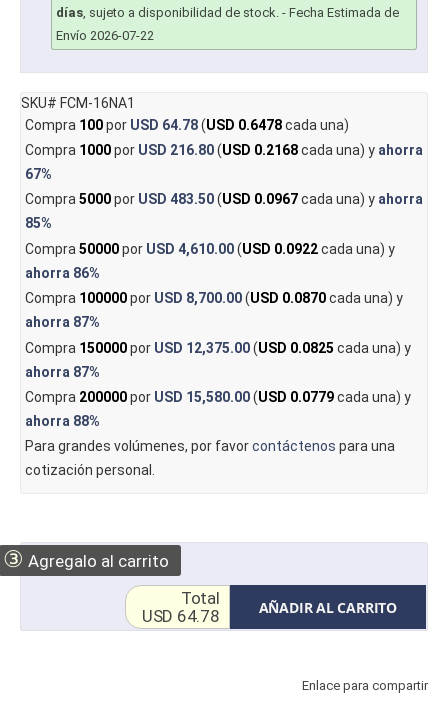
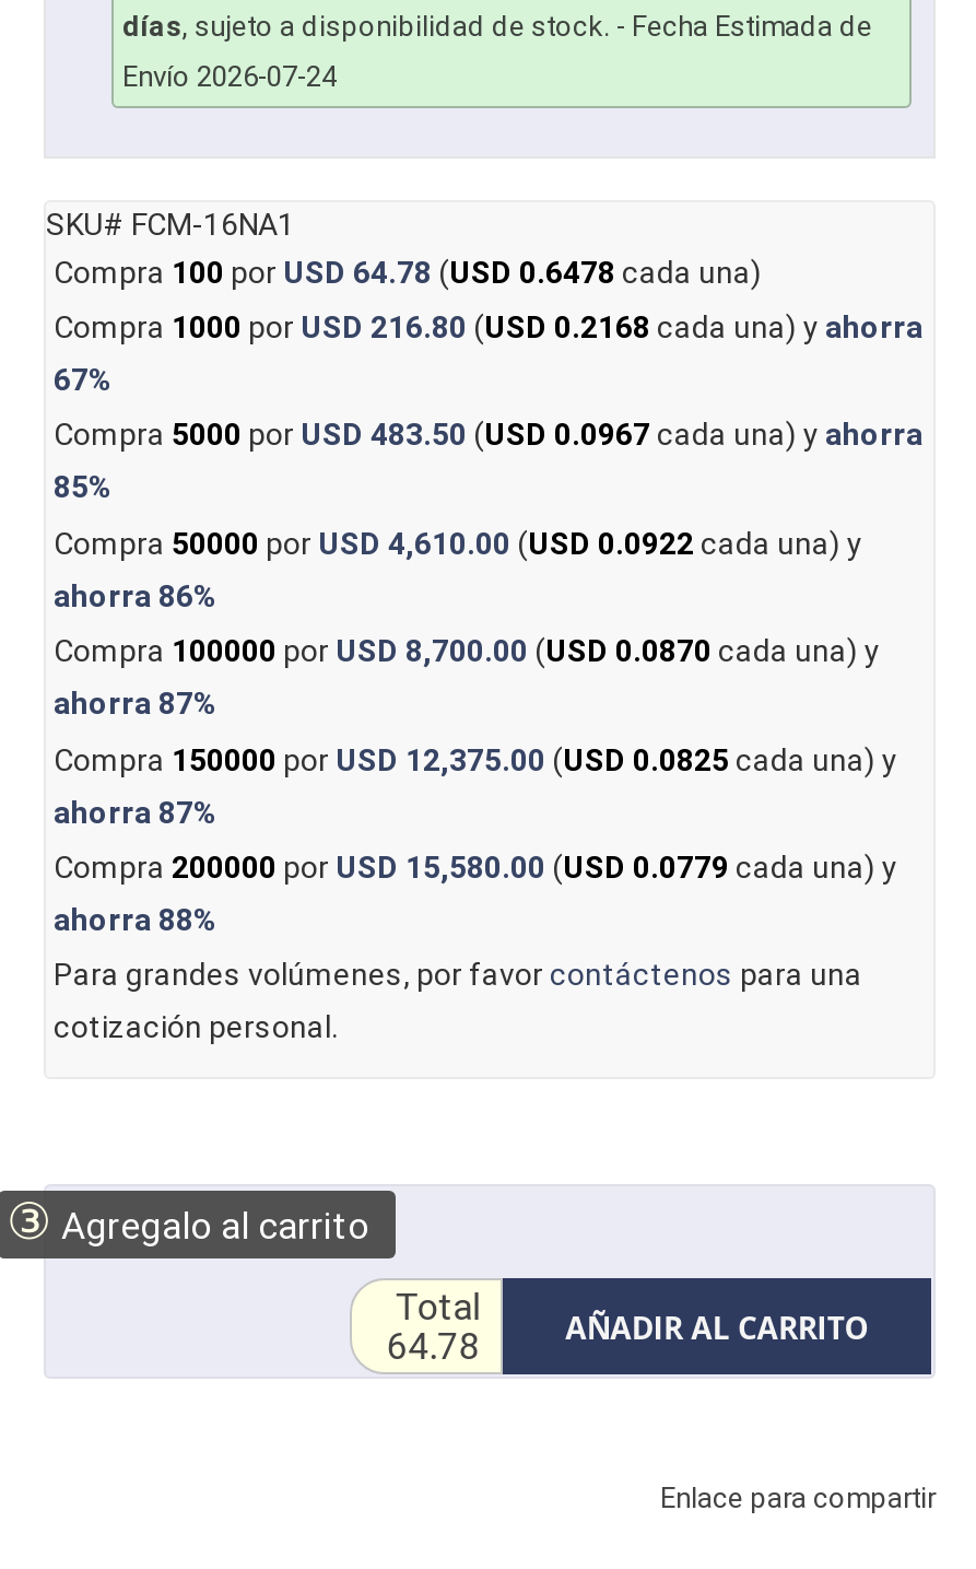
[56,28,154,43] Envío 2026-07-22 -> [122,60,337,93] Envío 2026-07-24
[142,606,220,626] USD 64.78 -> [386,1324,480,1368] 64.78

